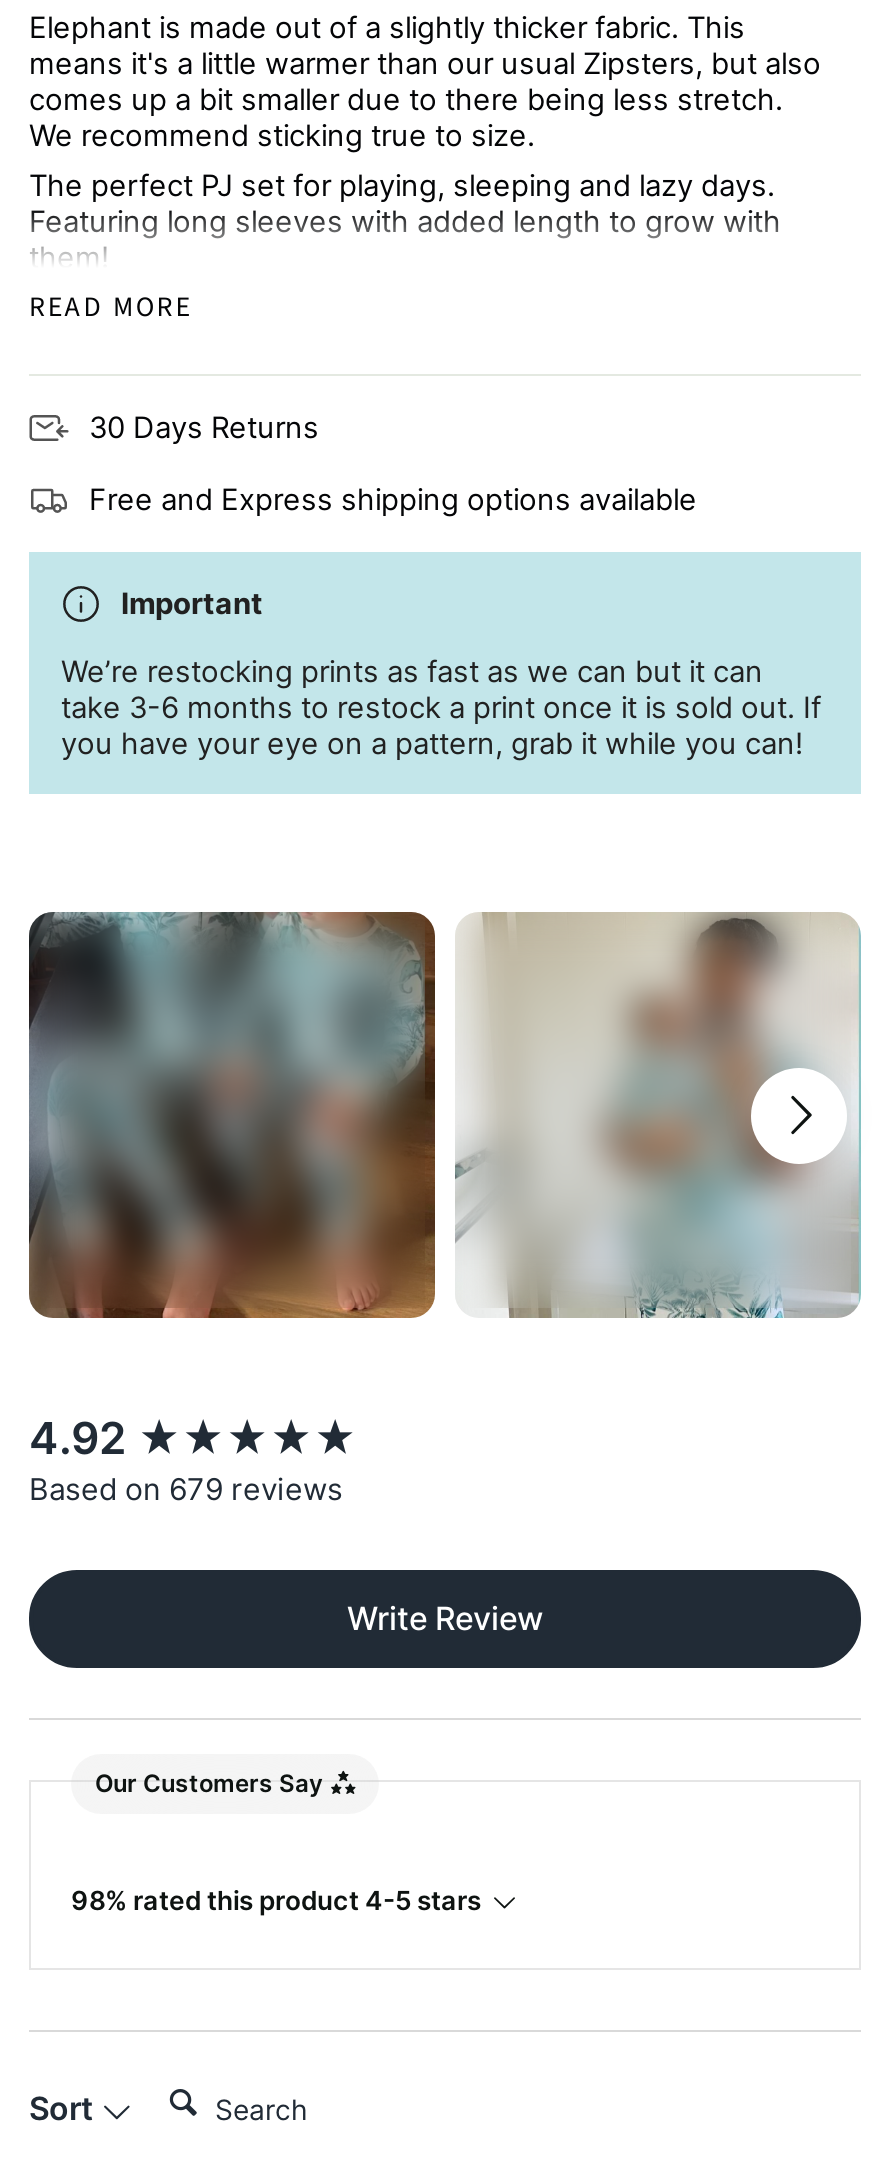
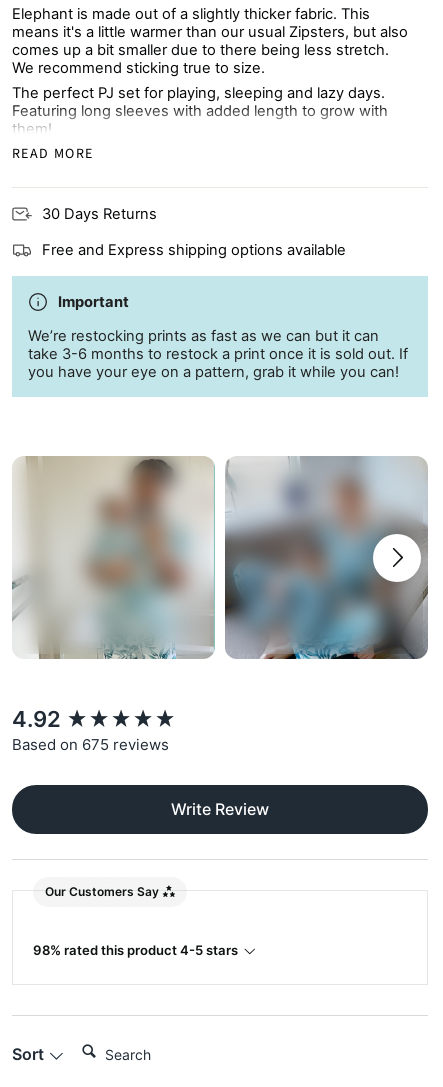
[27,912,437,1320] [image] -> [12,456,216,660] [image]
[455,912,861,1320] [image] -> [224,456,428,660] [image]
[29,1470,343,1508] Based on 679 reviews -> [12,735,169,754] Based on 675 reviews

